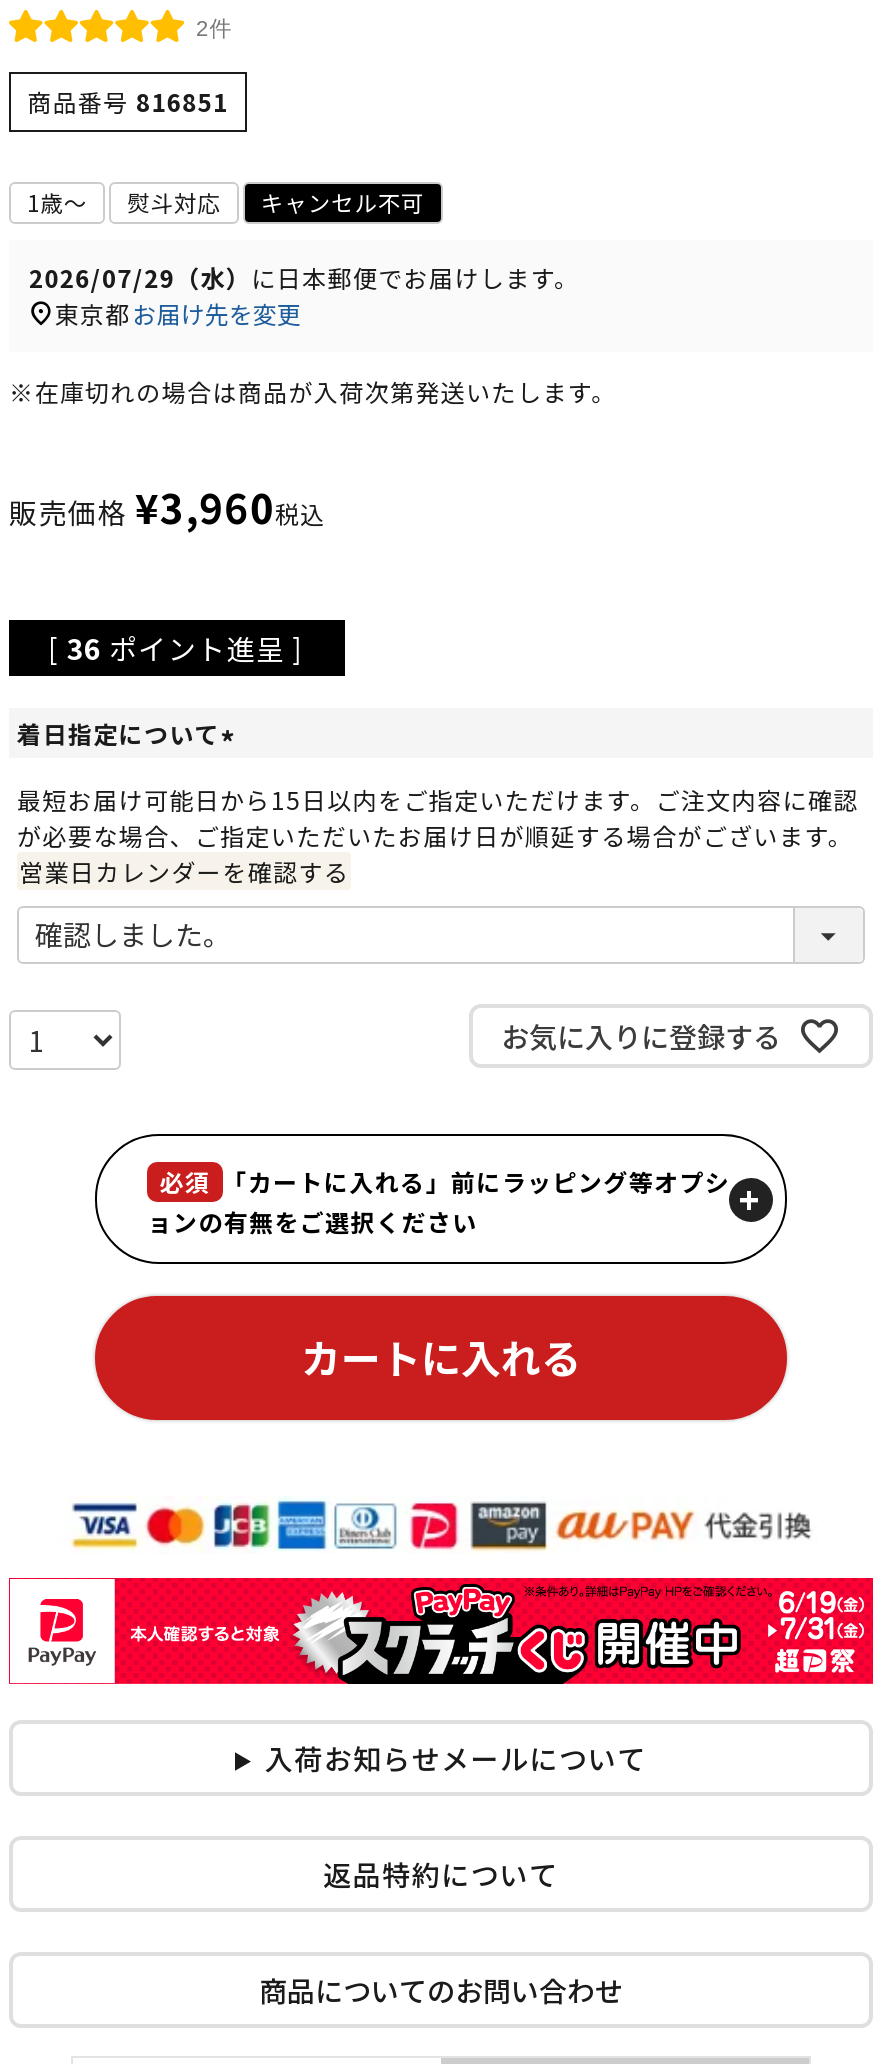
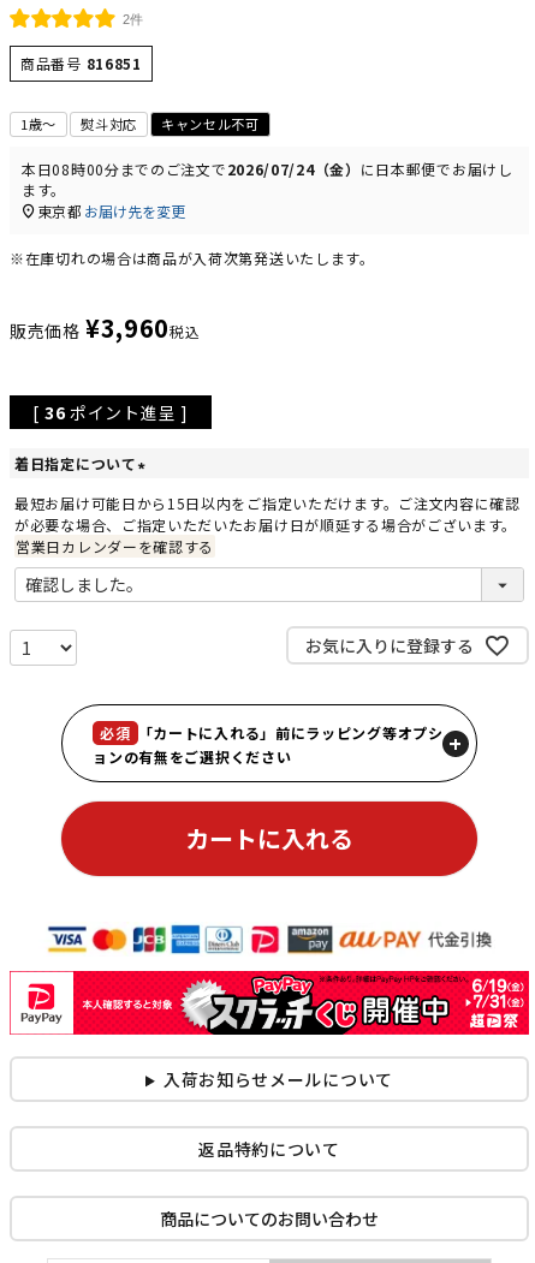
[29,260,579,294] 2026/07/29（水）に日本郵便でお届けします。 -> [22,159,513,199] 本日08時00分までのご注文で2026/07/24（金）に日本郵便でお届けし | ます。

